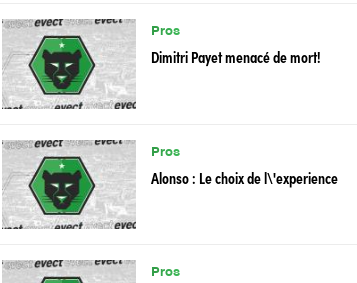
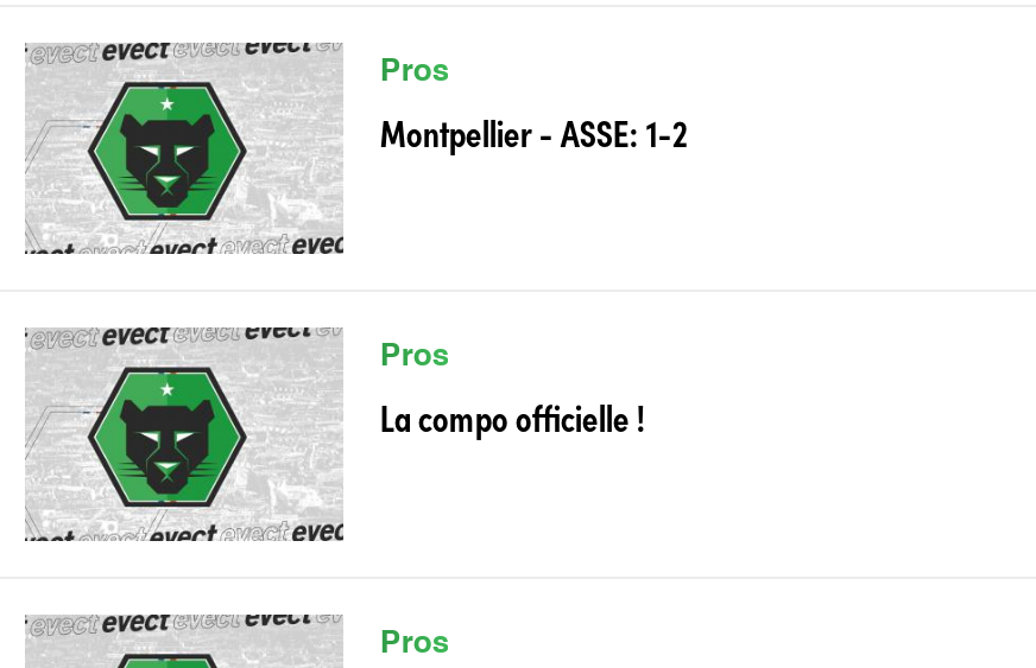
[151,45,321,67] Dimitri Payet menacé de mort! -> [380,104,689,156] Montpellier - ASSE: 1-2
[151,166,338,188] Alonso : Le choix de l\'experience -> [380,390,646,442] La compo officielle !

